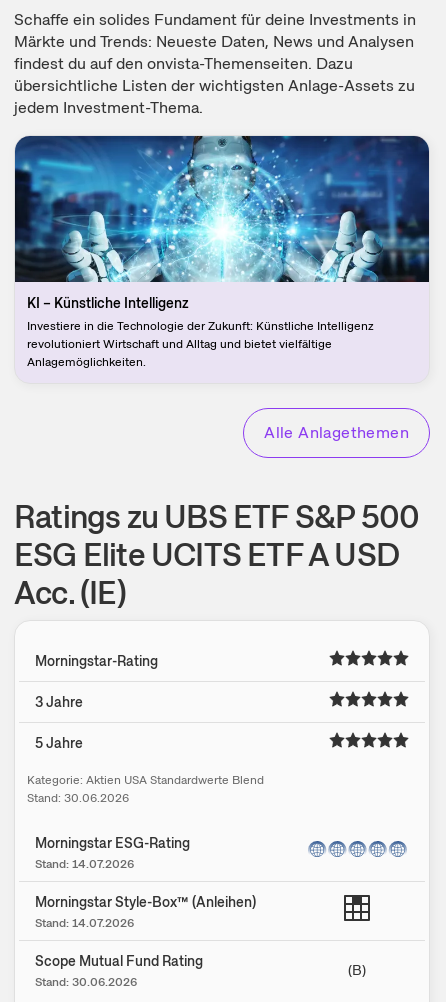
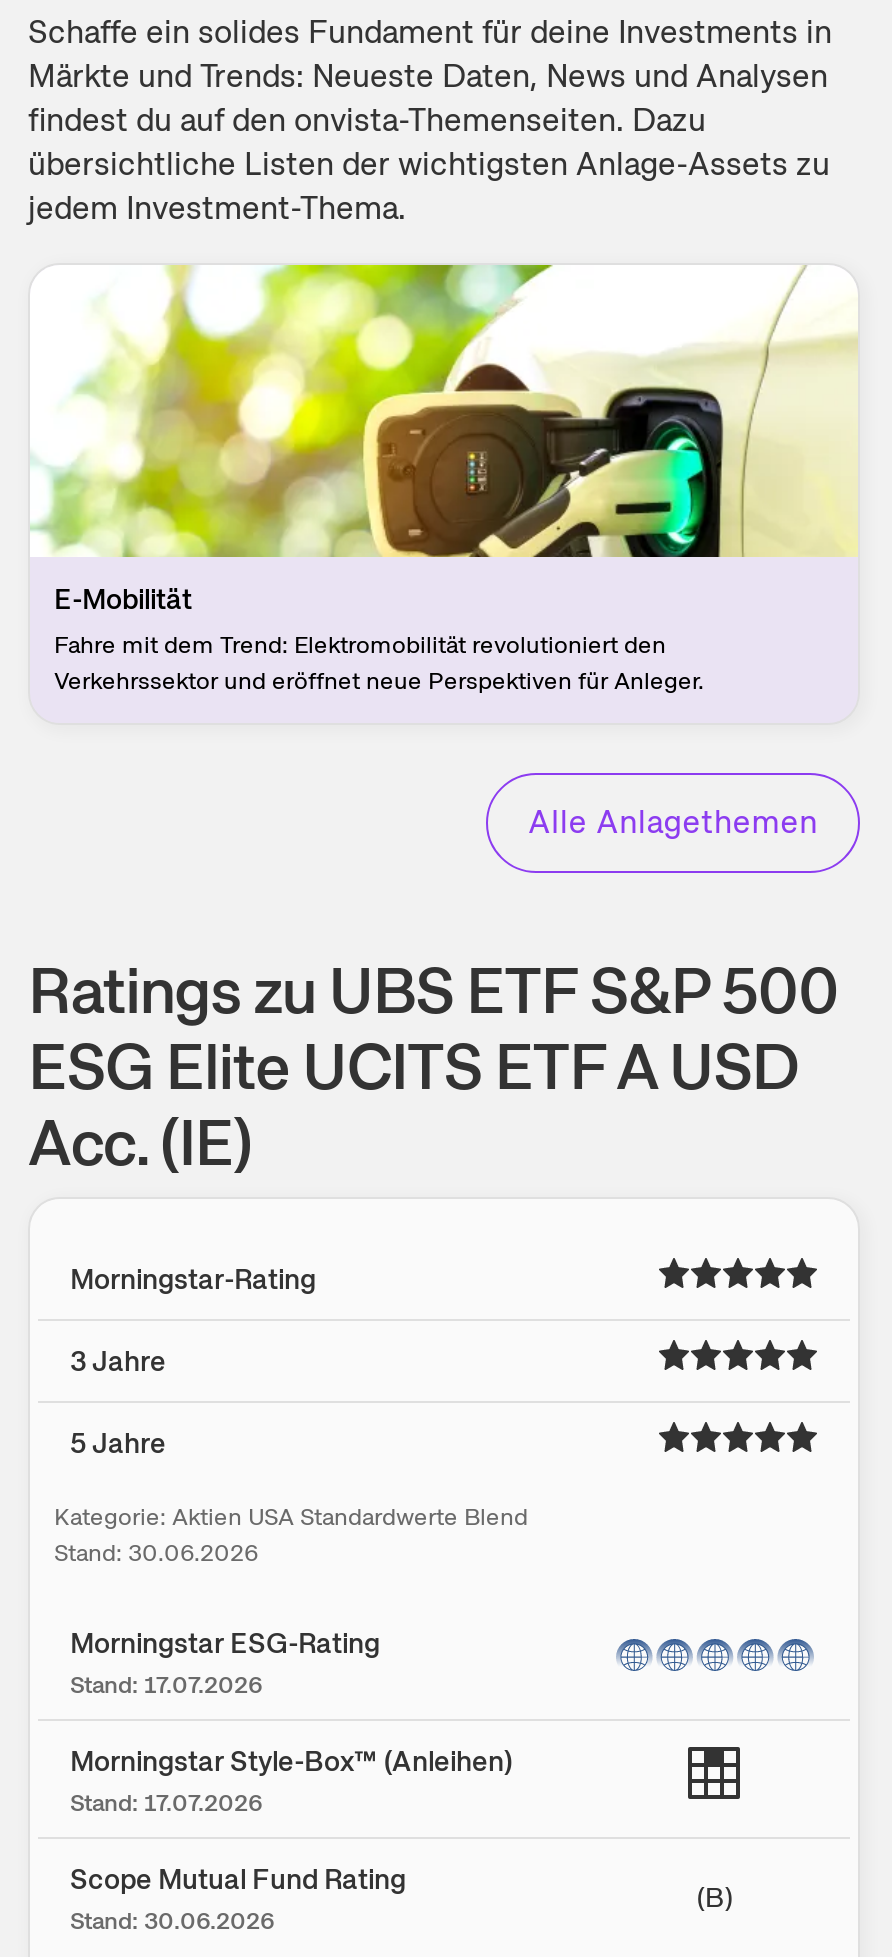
[14,135,430,370] [image] | KI – Künstliche Intelligenz | Investiere in die Technologie der Zukunft: Künstliche Intelligenz | revolutioniert Wirtschaft und Alltag und bietet vielfältige | Anlagemöglichkeiten. -> [30,263,858,697] [image] | E-Mobilität | Fahre mit dem Trend: Elektromobilität revolutioniert den | Verkehrssektor und eröffnet neue Perspektiven für Anleger.
[35,856,134,872] Stand: 14.07.2026 -> [70,1669,262,1701] Stand: 17.07.2026
[35,915,134,931] Stand: 14.07.2026 -> [70,1787,262,1819] Stand: 17.07.2026

